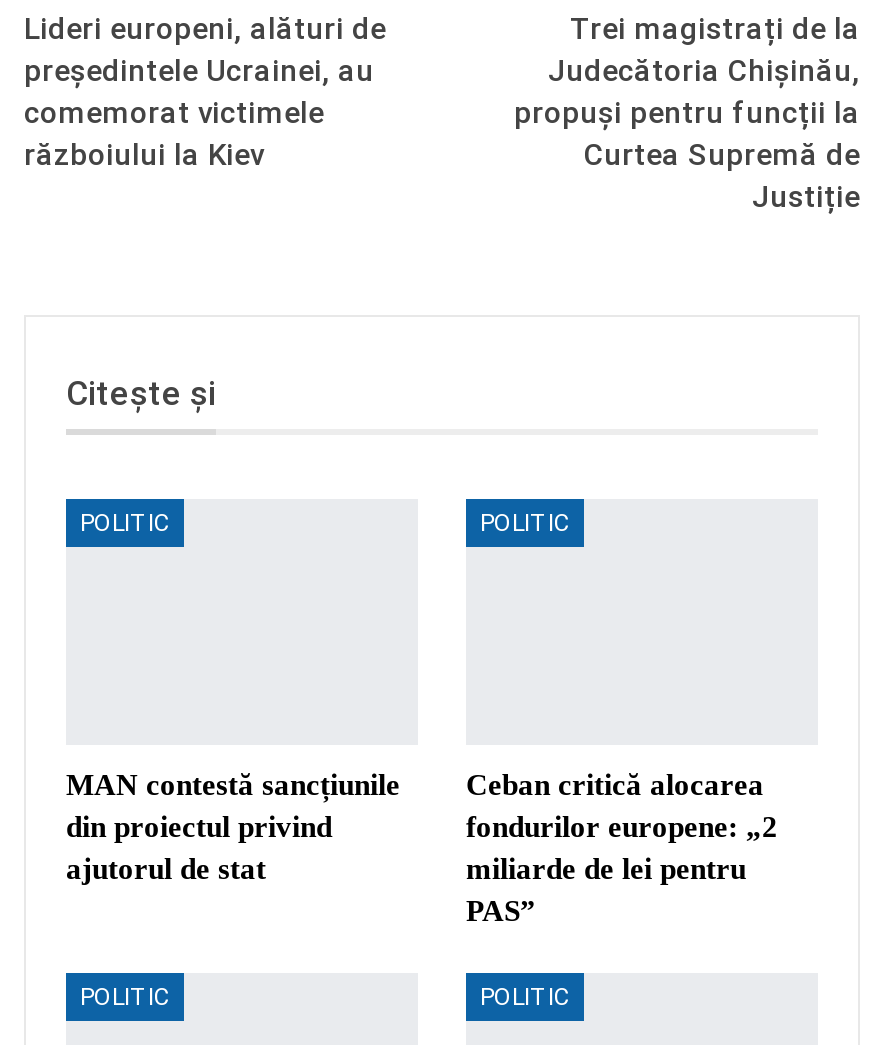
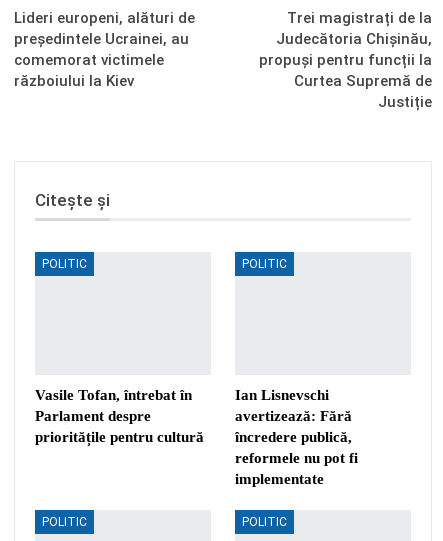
[66,769,400,885] MAN contestă sancțiunile | din proiectul privind | ajutorul de stat -> [35,387,204,445] Vasile Tofan, întrebat în | Parlament despre | prioritățile pentru cultură
[466,769,778,927] Ceban critică alocarea | fondurilor europene: „2 | miliarde de lei pentru | PAS” -> [235,387,358,487] Ian Lisnevschi | avertizează: Fără | încredere publică, | reformele nu pot fi | implementate

